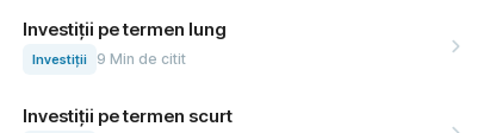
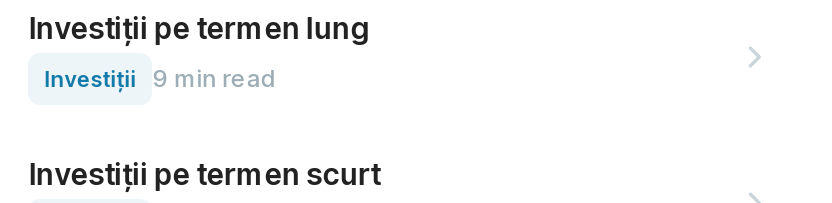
[33,50,186,68] Investiții 9 Min de citit -> [45,63,277,93] Investiții 9 min read

